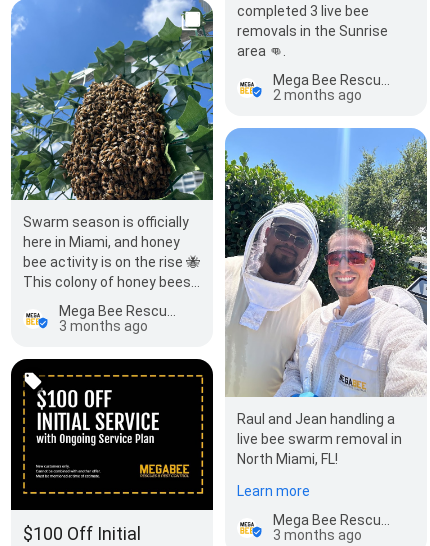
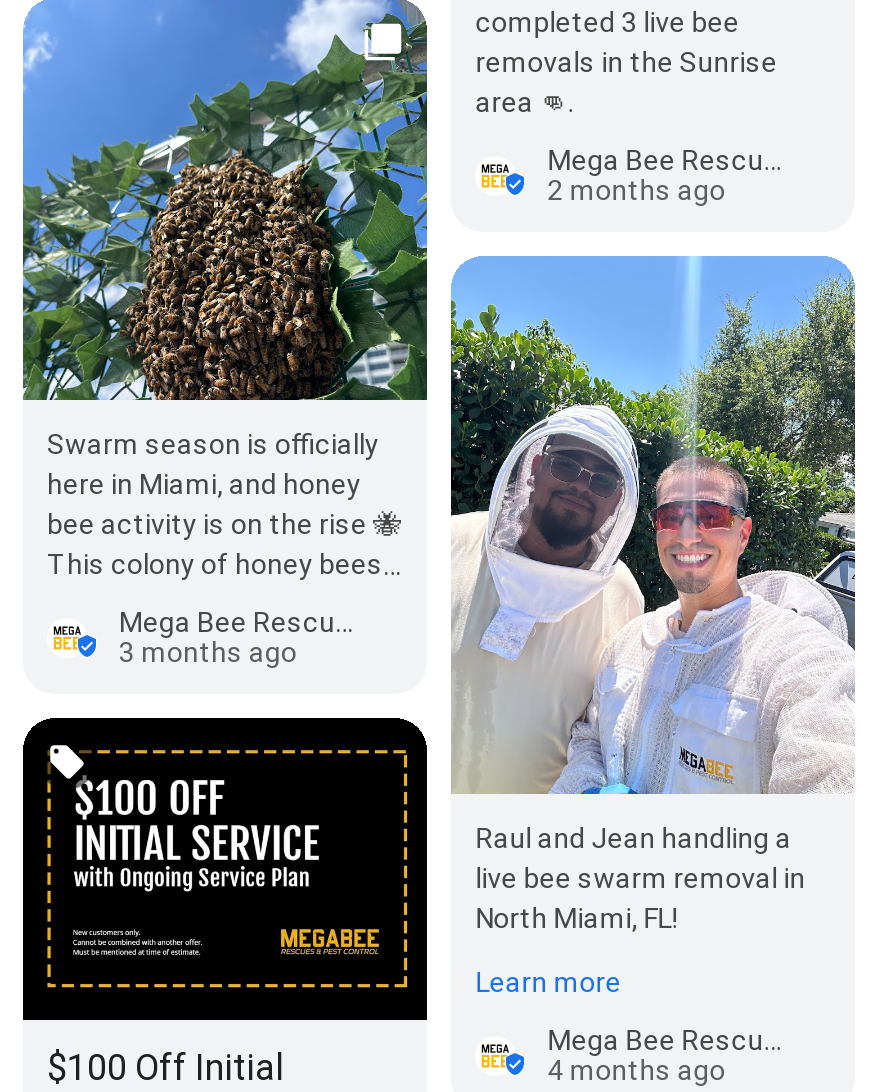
[273,527,362,543] 3 months ago -> [547,1053,725,1085] 4 months ago

